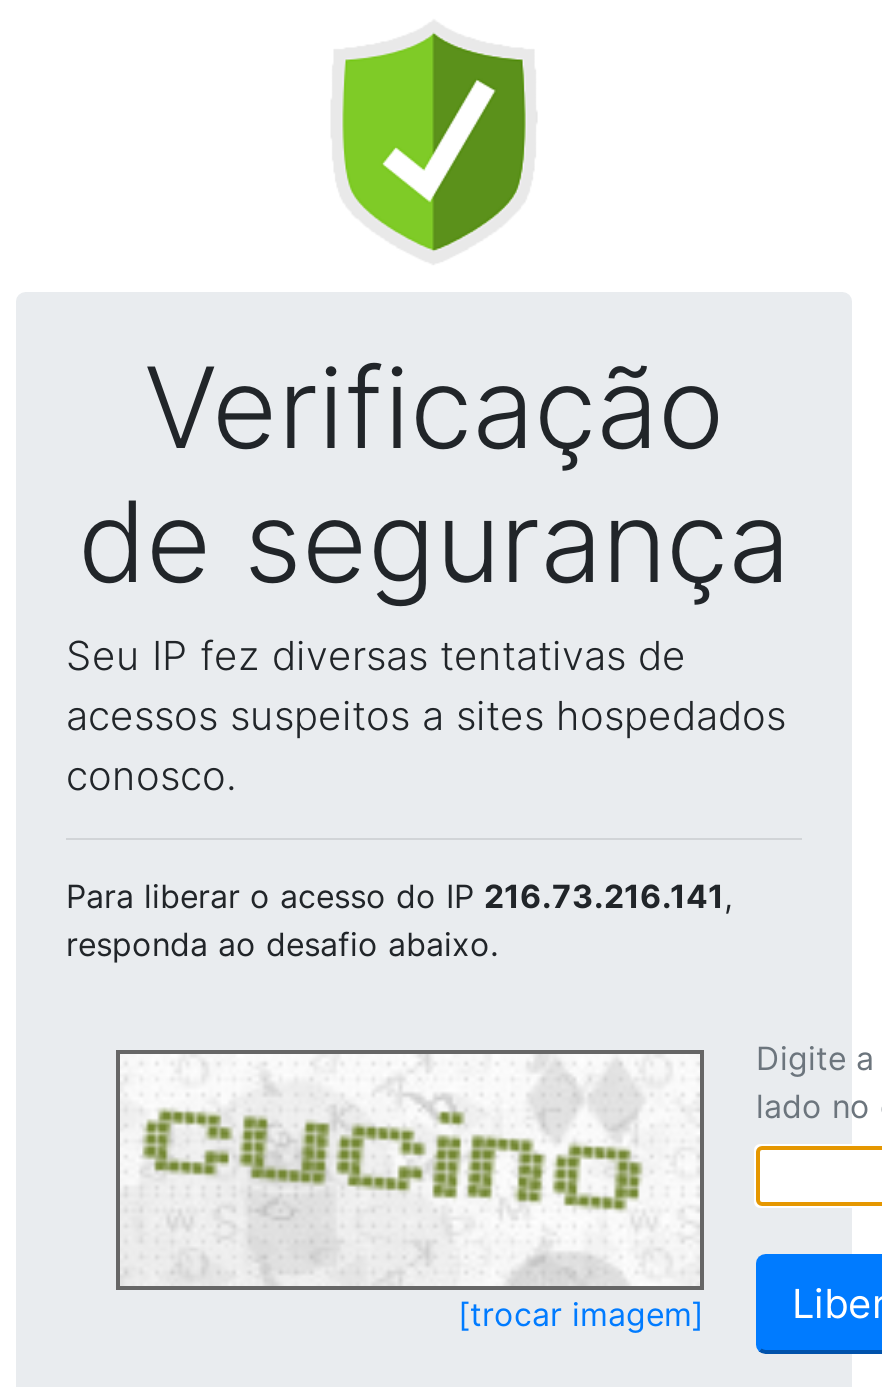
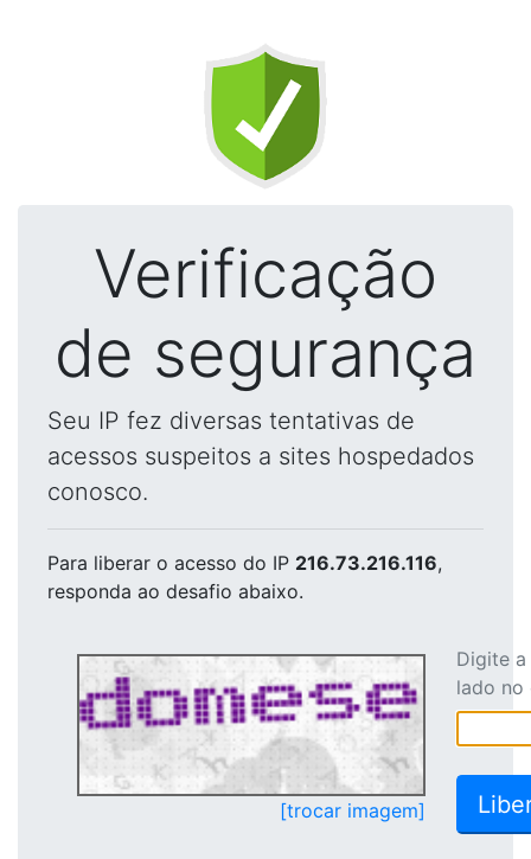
[66,876,732,916] Para liberar o acesso do IP 216.73.216.141, -> [47,551,442,575] Para liberar o acesso do IP 216.73.216.116,
[120,1084,696,1276] [image] -> [78,672,420,789] [image]

